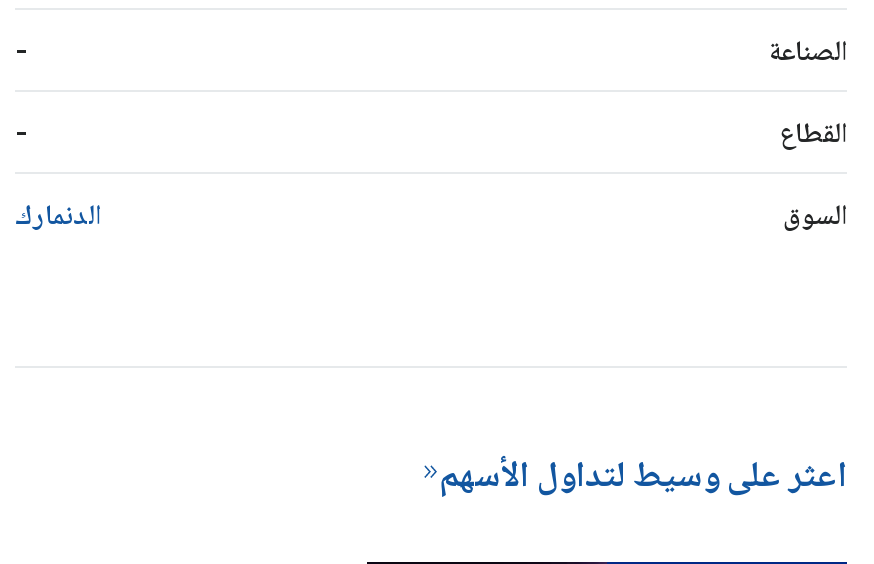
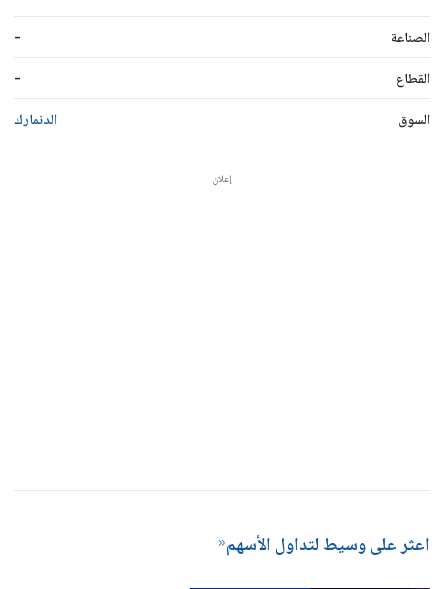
none -> [212,172,231,184] إعلان

